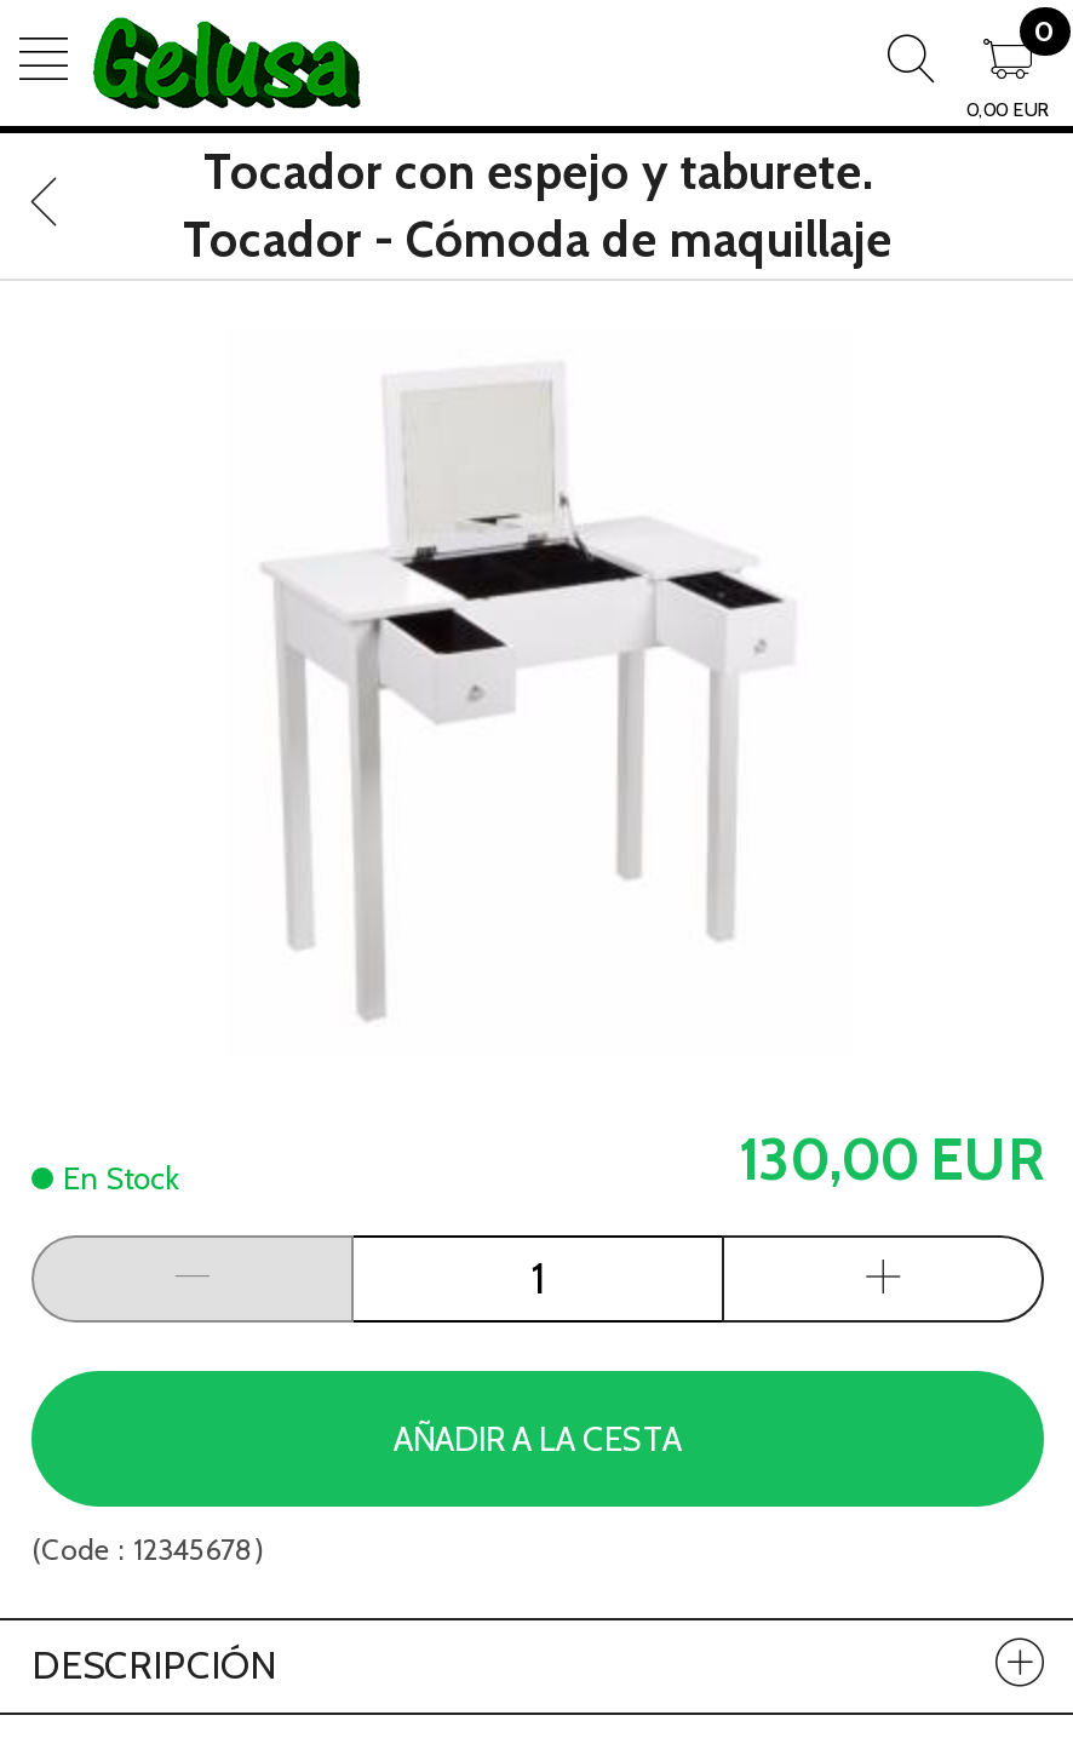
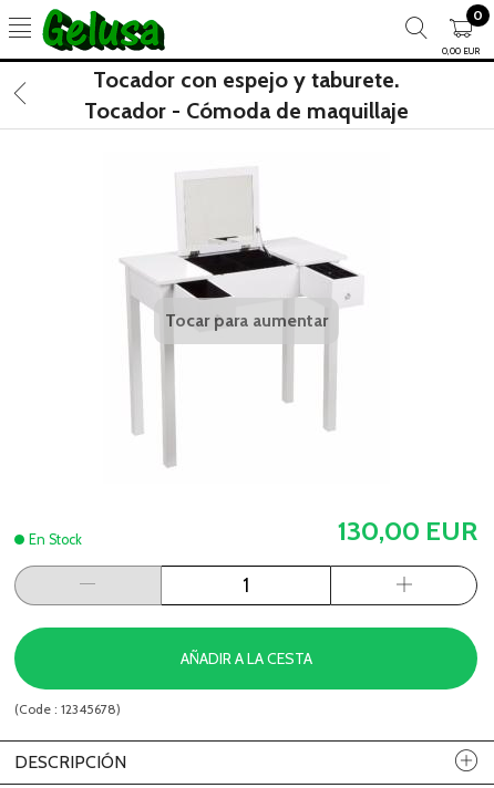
none -> [164,310,327,331] Tocar para aumentar

